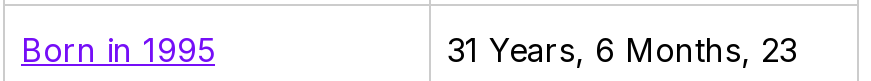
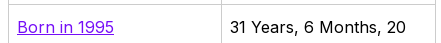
[447,30,797,70] 31 Years, 6 Months, 23 -> [230,17,406,37] 31 Years, 6 Months, 20

